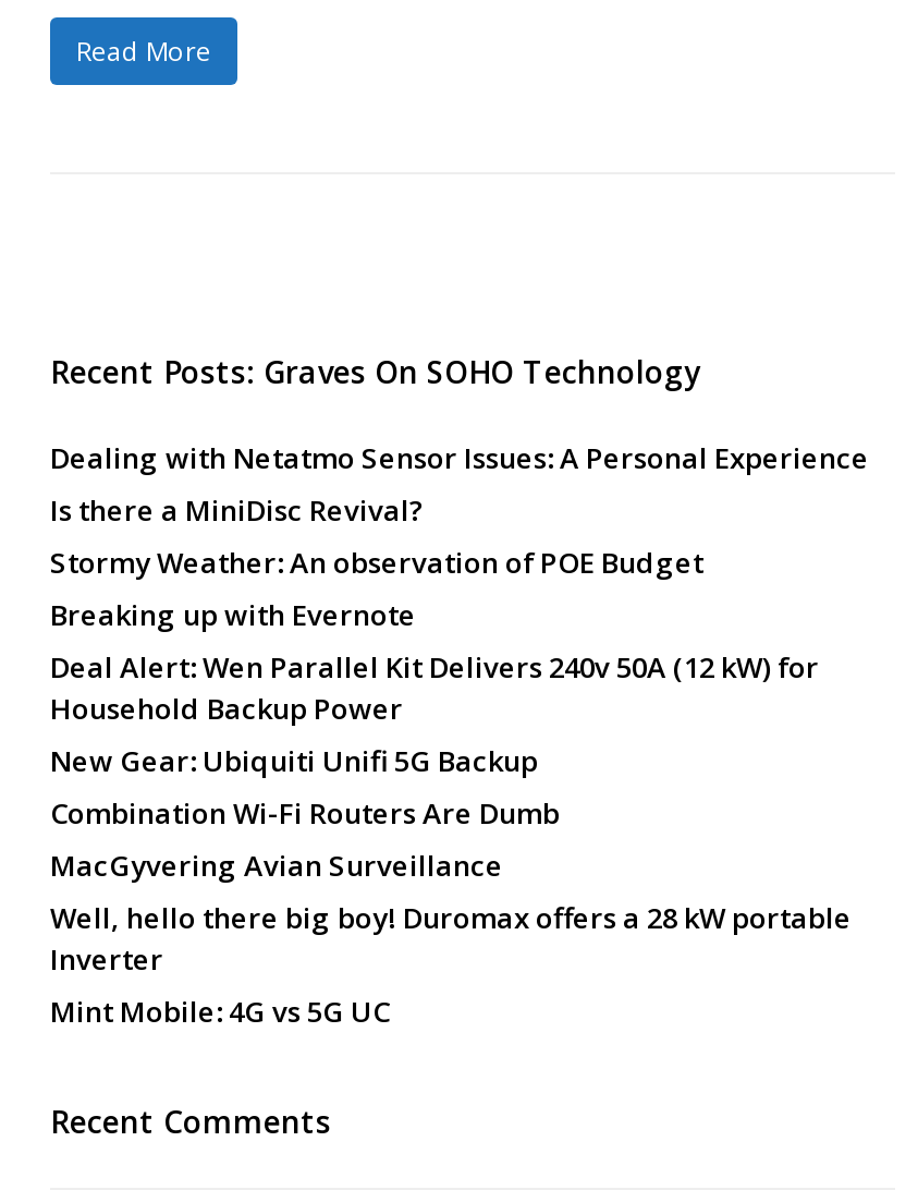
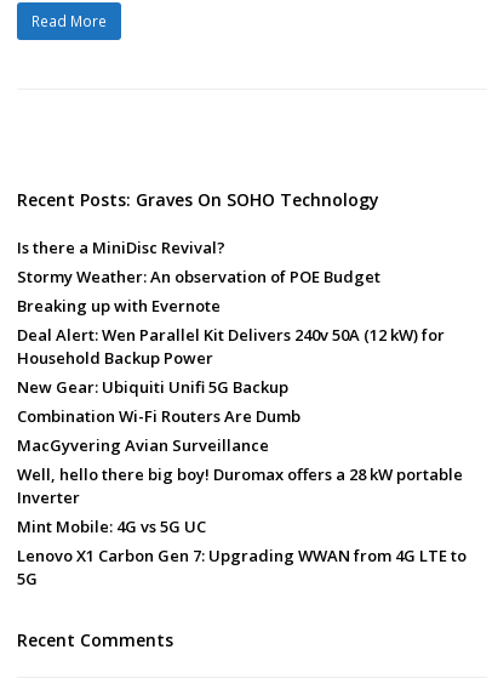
[50,438,869,477] Dealing with Netatmo Sensor Issues: A Personal Experience -> none
moved [50,490,852,1031] -> [17,237,463,537]: Is there a MiniDisc Revival? | Stormy Weather: An observation of POE Budget | Breaking up with Evernote | ... | Inverter | Mint Mobile: 4G vs 5G UC
none -> [17,545,466,589] Lenovo X1 Carbon Gen 7: Upgrading WWAN from 4G LTE to | 5G

